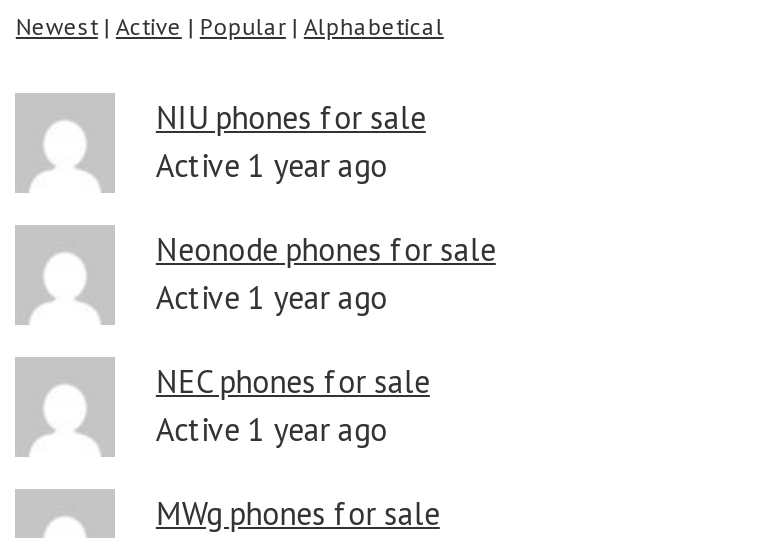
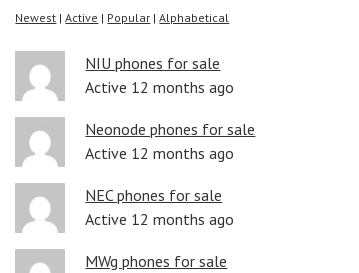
[156,145,388,185] Active 1 year ago -> [85,76,234,96] Active 12 months ago
[156,277,388,317] Active 1 year ago -> [85,142,234,162] Active 12 months ago
[156,409,388,449] Active 1 year ago -> [85,208,234,228] Active 12 months ago

